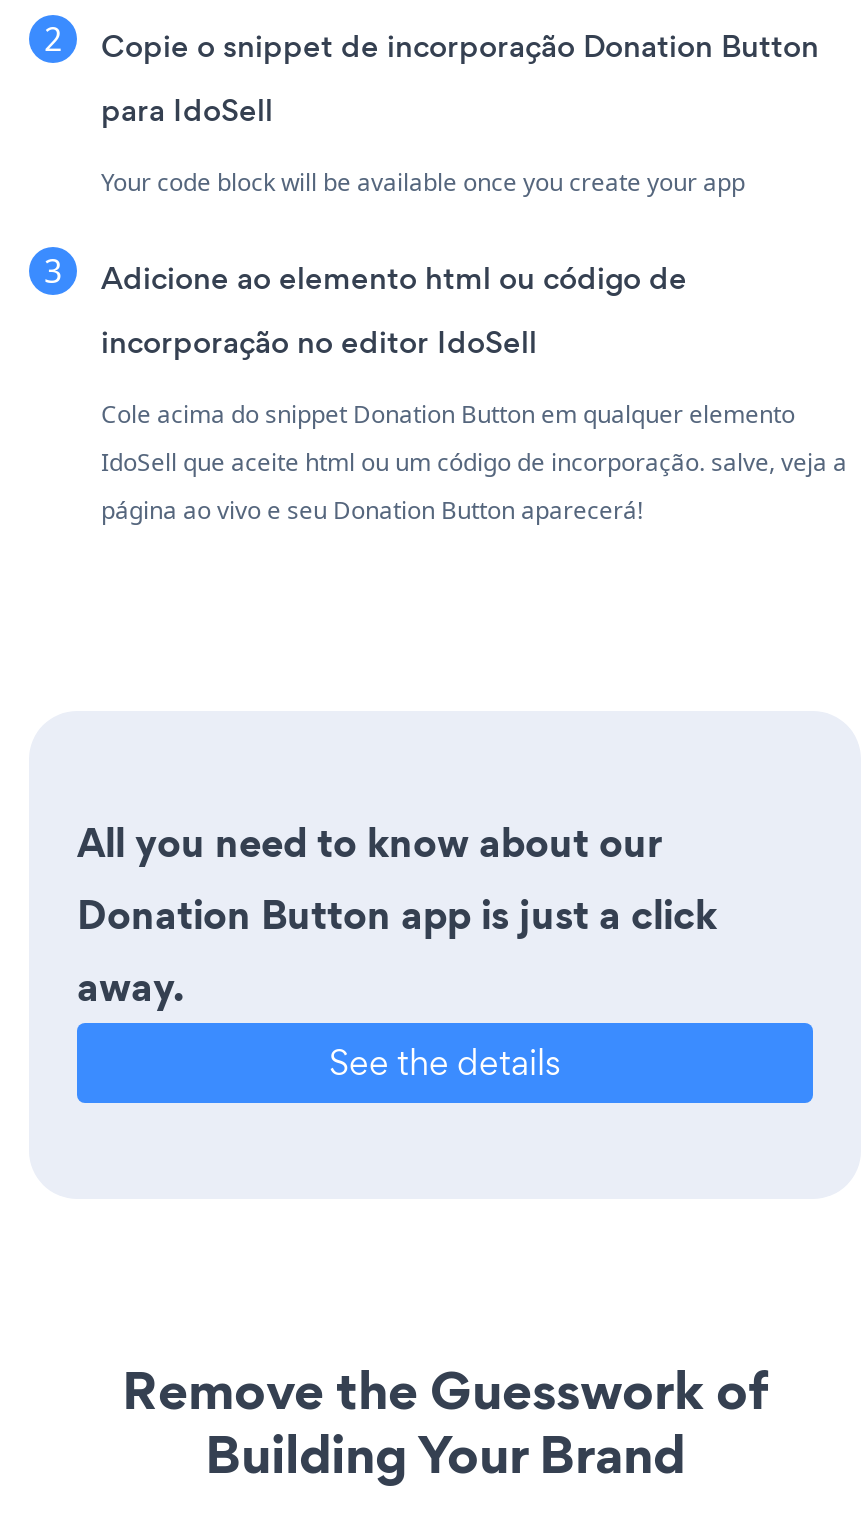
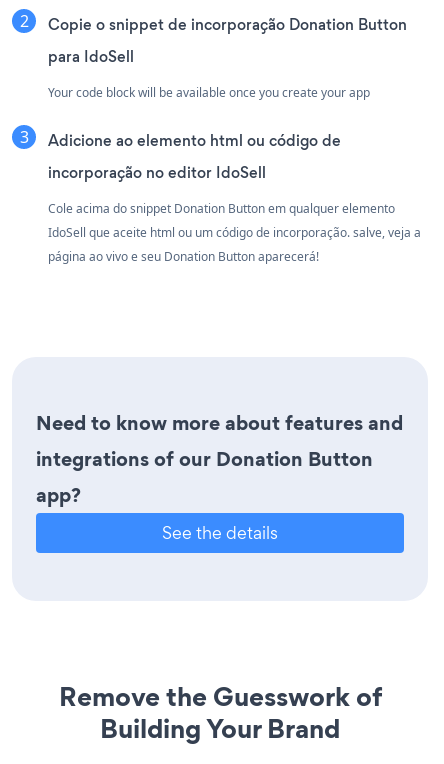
[77,816,717,1016] All you need to know about our | Donation Button app is just a click | away. -> [36,409,403,509] Need to know more about features and | integrations of our Donation Button | app?

